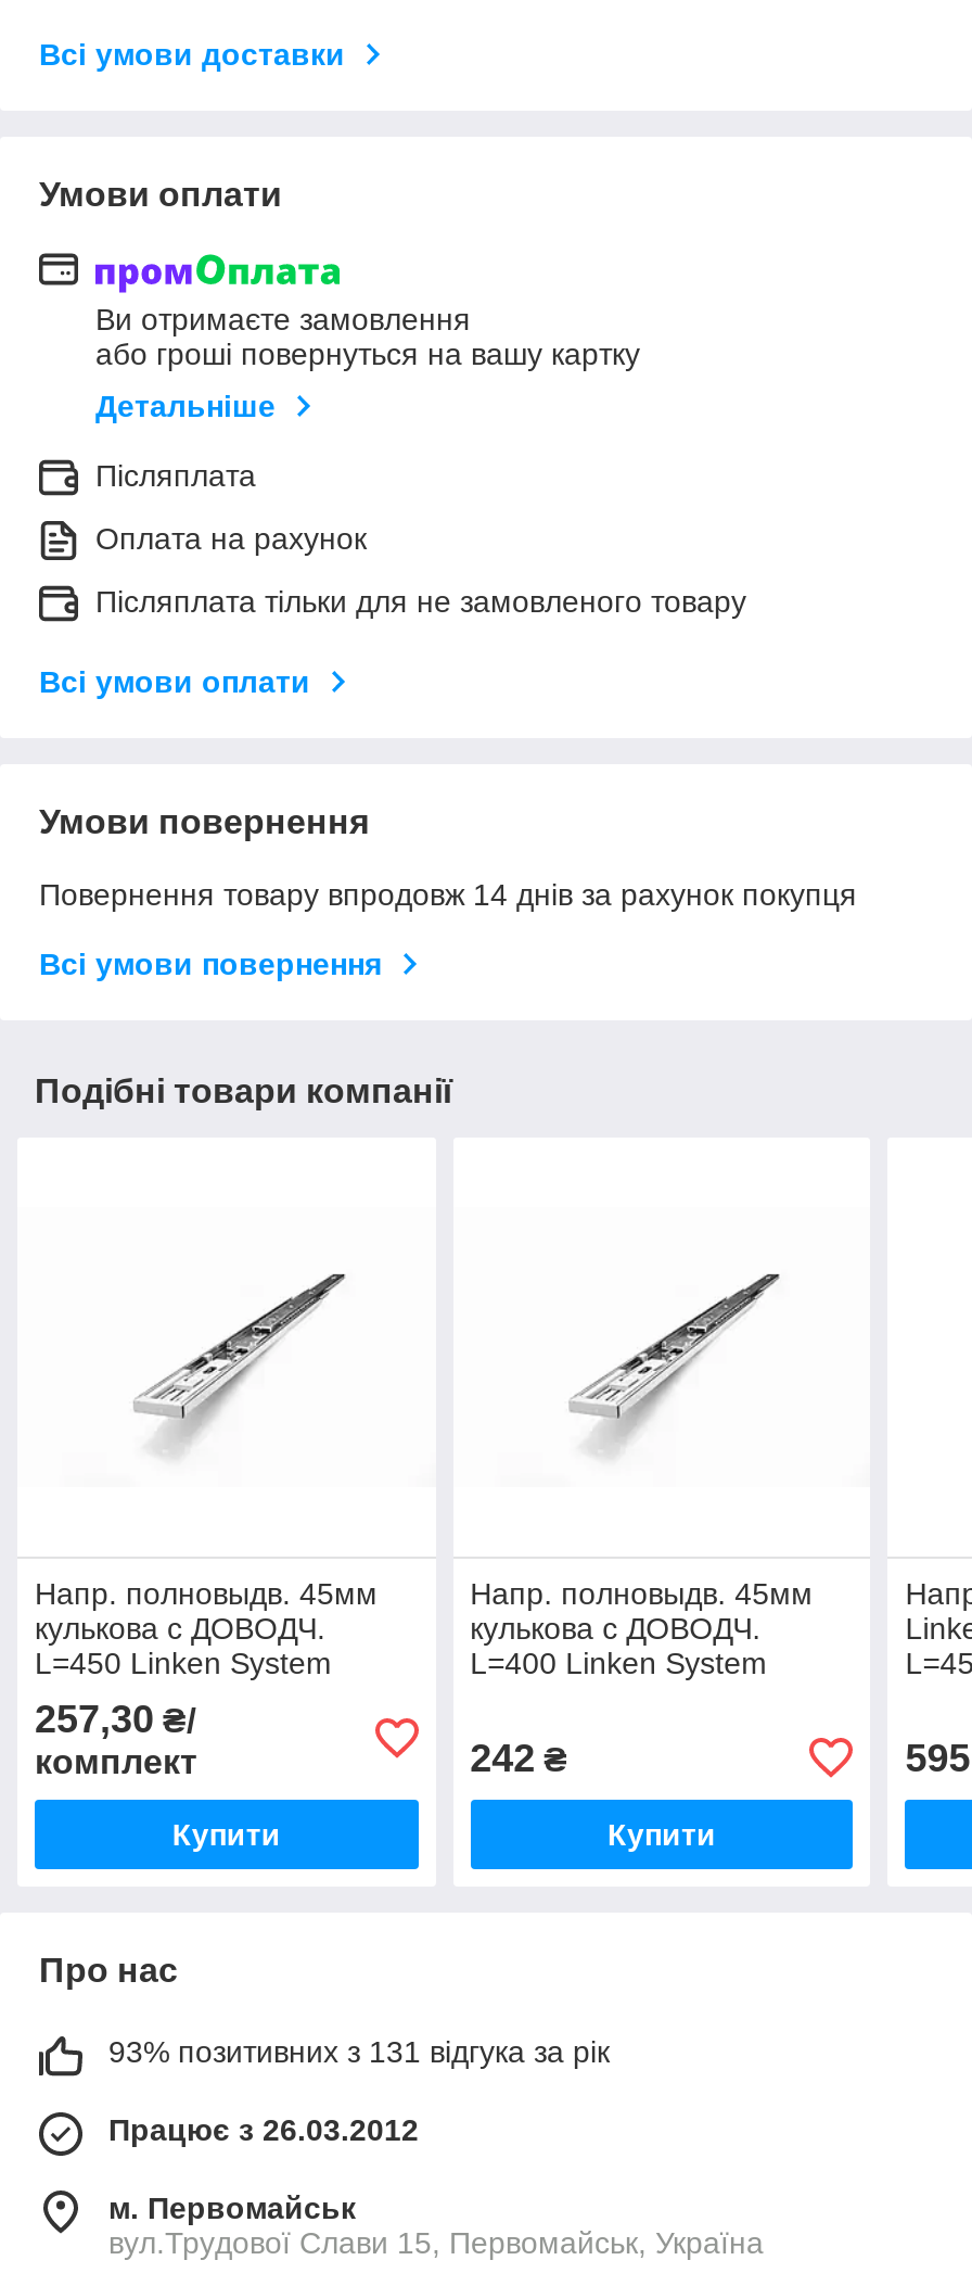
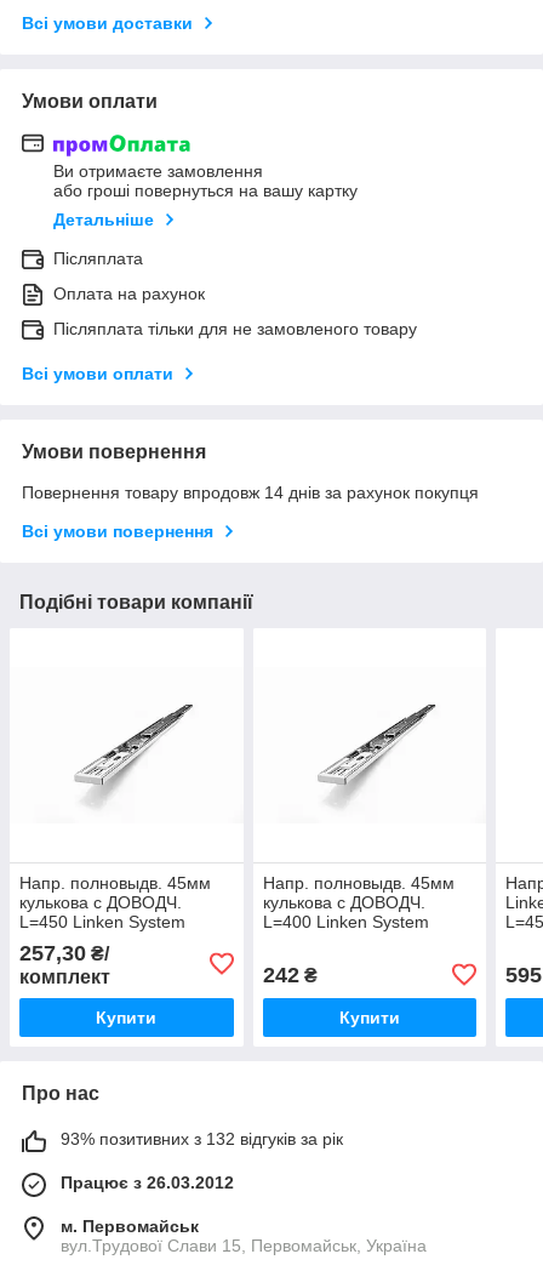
[108,2034,610,2068] 93% позитивних з 131 відгука за рік -> [61,1129,343,1148] 93% позитивних з 132 відгуків за рік

